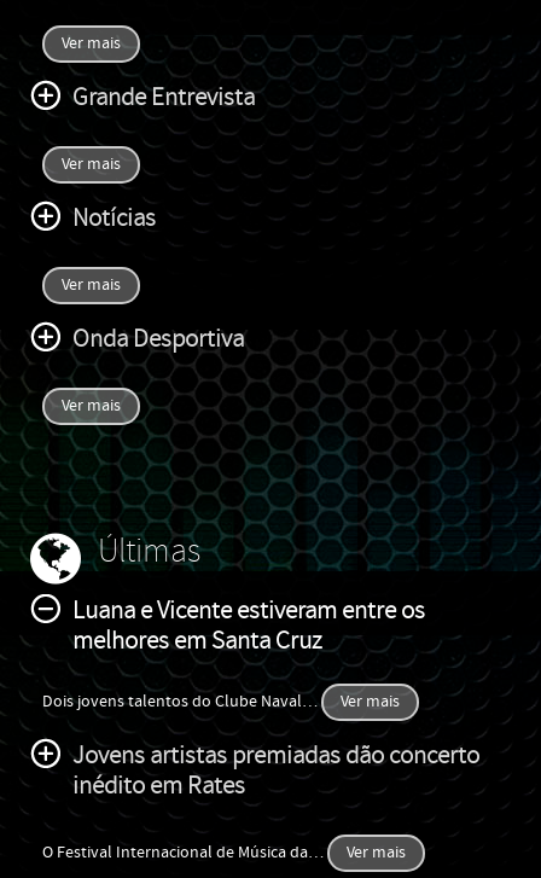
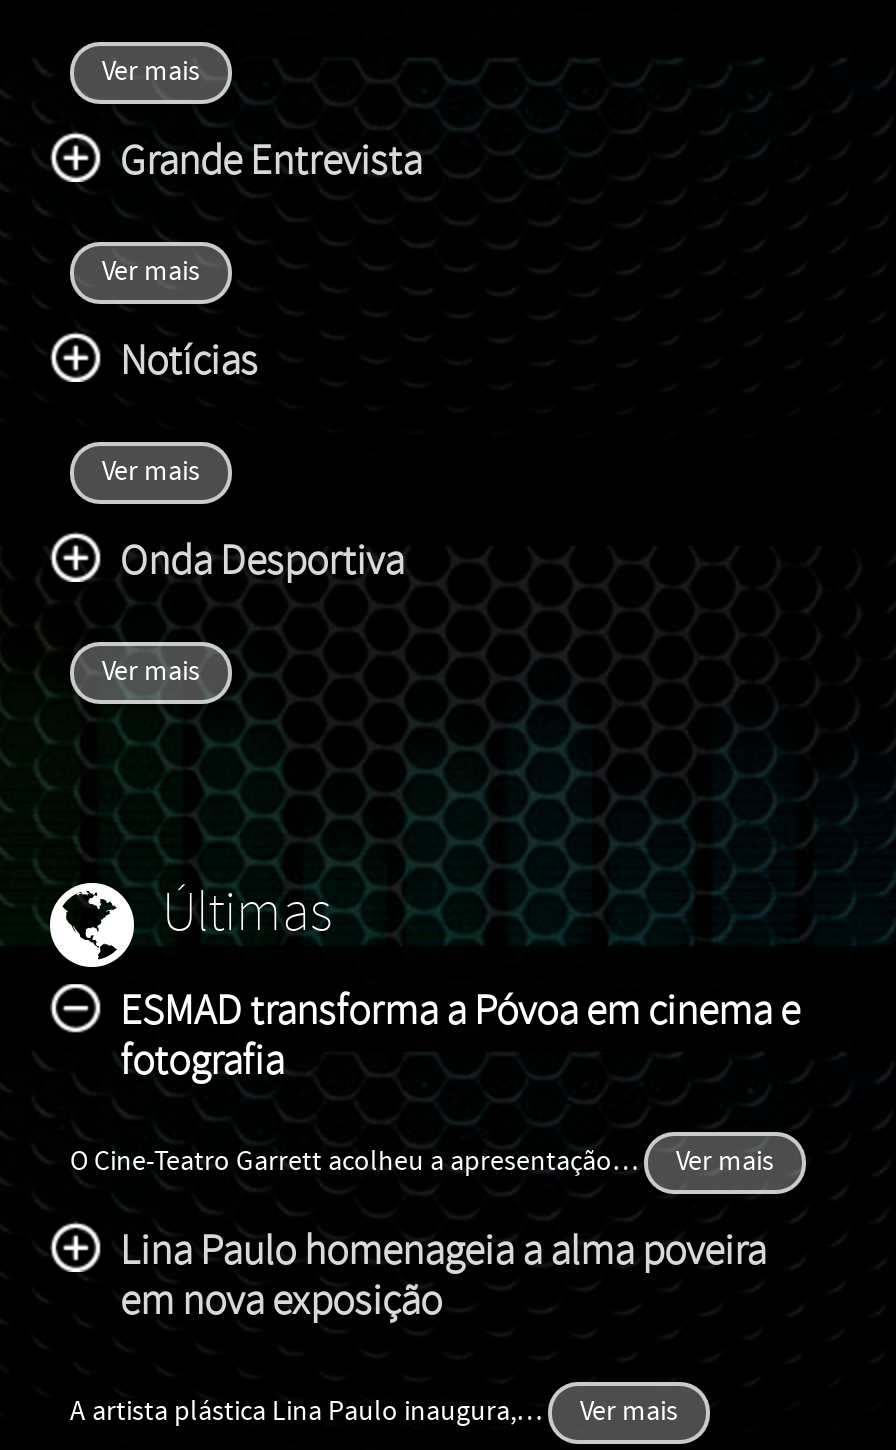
[72,596,425,655] Luana e Vicente estiveram entre os | melhores em Santa Cruz -> [120,987,800,1085] ESMAD transforma a Póvoa em cinema e | fotografia
[42,692,318,711] Dois jovens talentos do Clube Naval … -> [70,1145,638,1177] O Cine-Teatro Garrett acolheu a apresentação …
[72,741,479,800] Jovens artistas premiadas dão concerto | inédito em Rates -> [120,1227,766,1325] Lina Paulo homenageia a alma poveira | em nova exposição
[42,842,324,862] O Festival Internacional de Música da … -> [70,1395,542,1427] A artista plástica Lina Paulo inaugura, …

